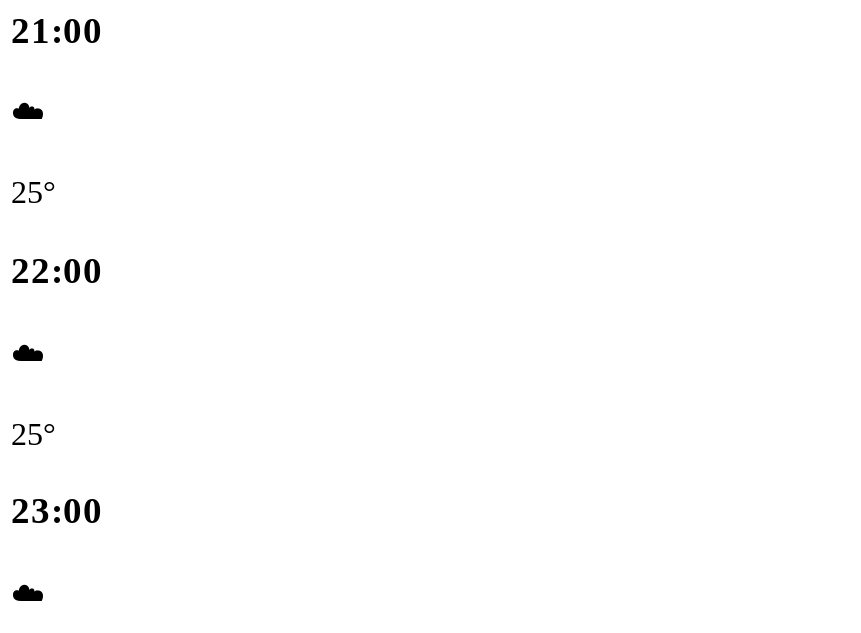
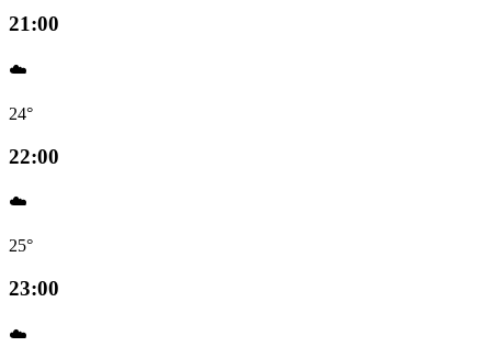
[11,176,55,210] 25° -> [9,104,33,123] 24°

